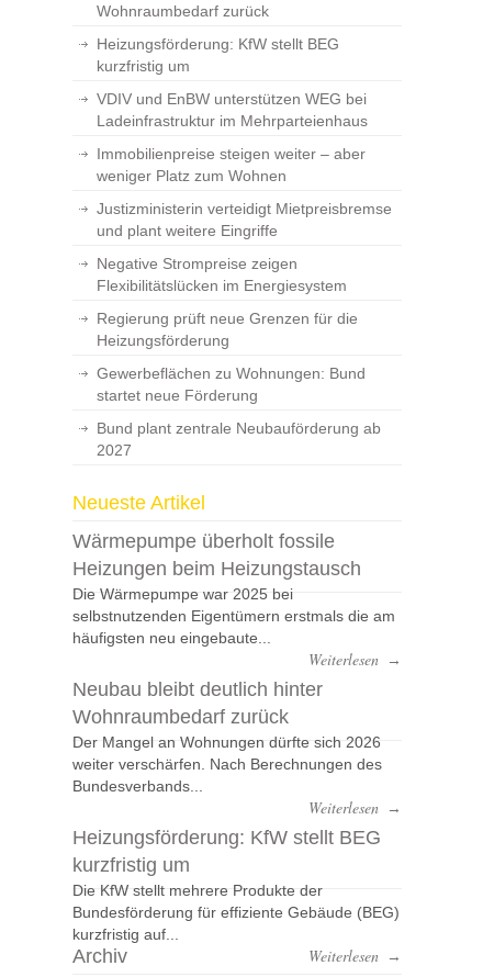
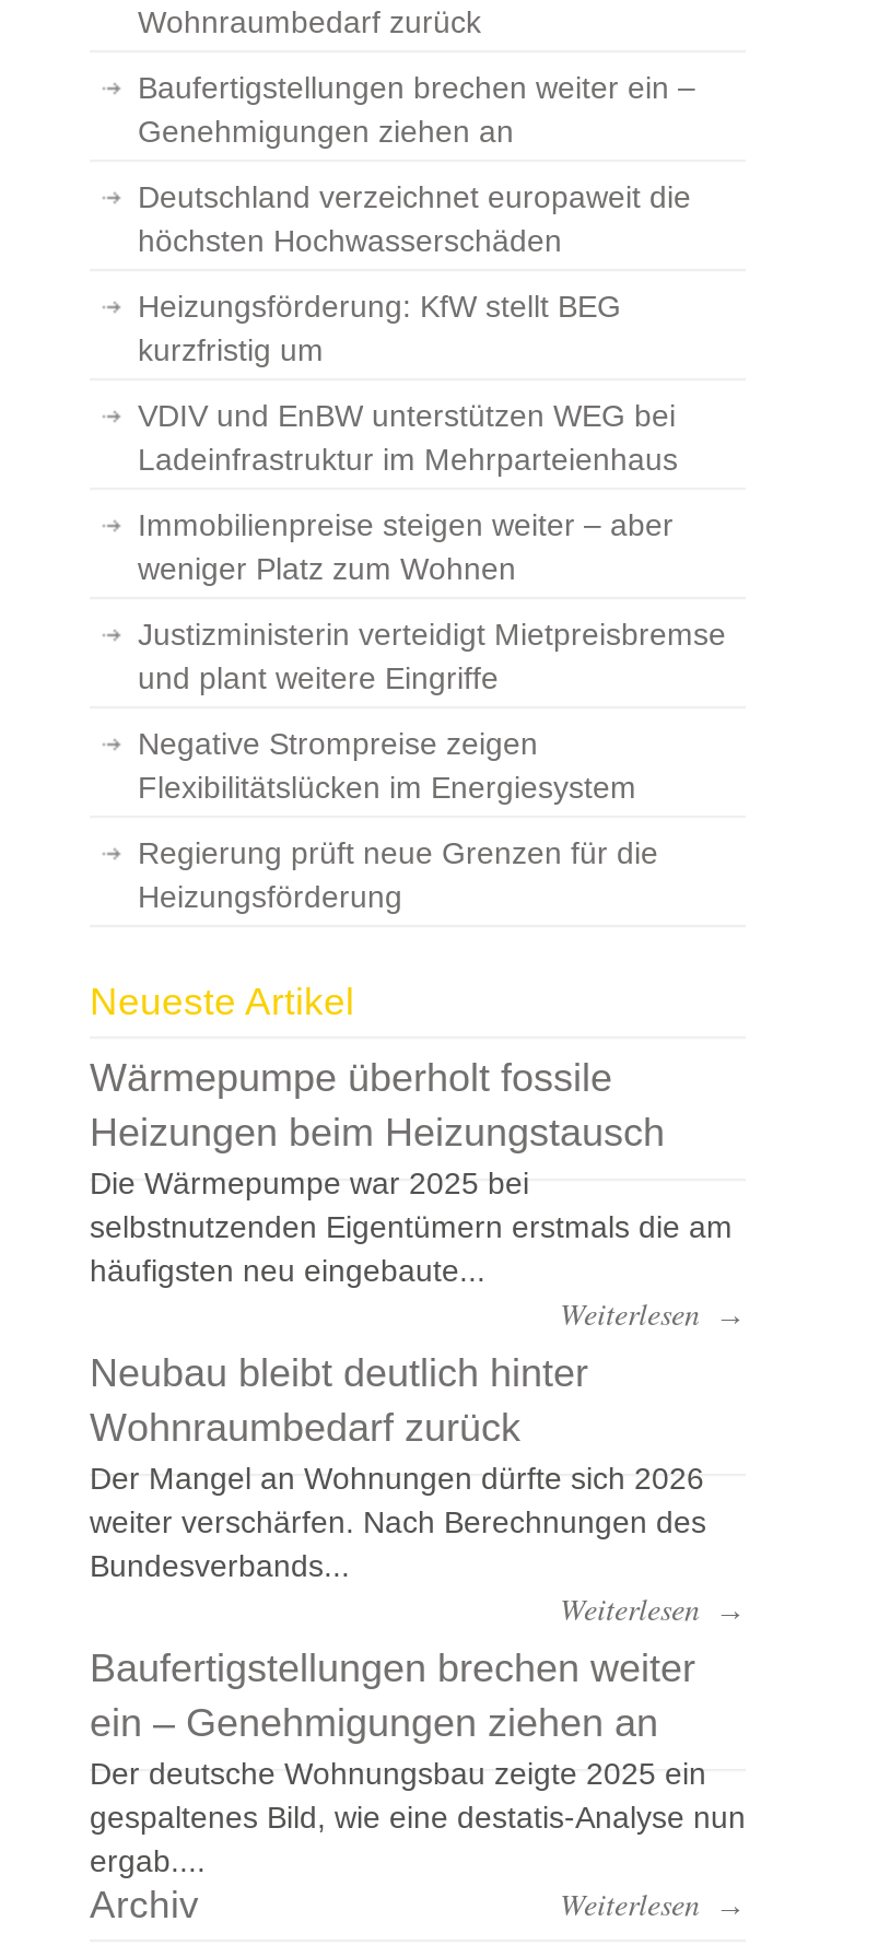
none -> [138,70,695,258] Baufertigstellungen brechen weiter ein – | Genehmigungen ziehen an | Deutschland verzeichnet europaweit die | höchsten Hochwasserschäden
moved [97,35,392,349] -> [138,289,726,914]: Heizungsförderung: KfW stellt BEG | kurzfristig um | VDIV und EnBW unterstützen WEG bei | ... | Regierung prüft neue Grenzen für die | Heizungsförderung
[97,364,381,459] Gewerbeflächen zu Wohnungen: Bund | startet neue Förderung | Bund plant zentrale Neubauförderung ab | 2027 -> none
[72,827,400,943] Heizungsförderung: KfW stellt BEG | kurzfristig um | Die KfW stellt mehrere Produkte der | Bundesförderung für effiziente Gebäude (BEG) | kurzfristig auf... -> [90,1647,746,1878] Baufertigstellungen brechen weiter | ein – Genehmigungen ziehen an | Der deutsche Wohnungsbau zeigte 2025 ein | gespaltenes Bild, wie eine destatis-Analyse nun | ergab....

